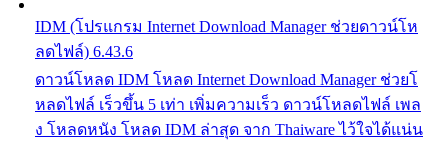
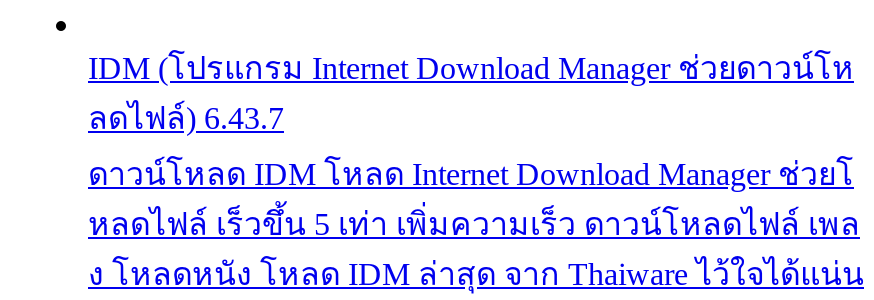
[35,43,133,60] ลดไฟล์) 6.43.6 -> [88,101,284,135] ลดไฟล์) 6.43.7

